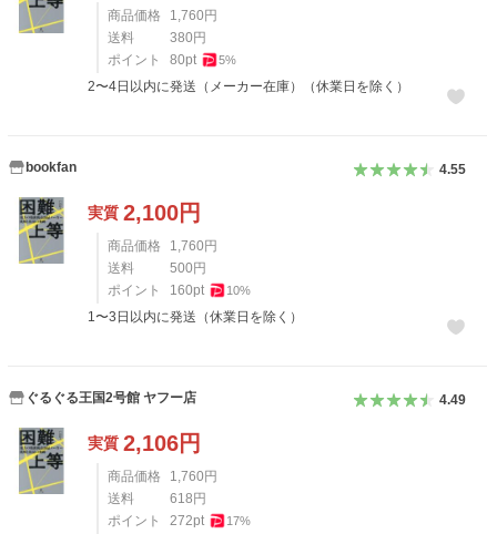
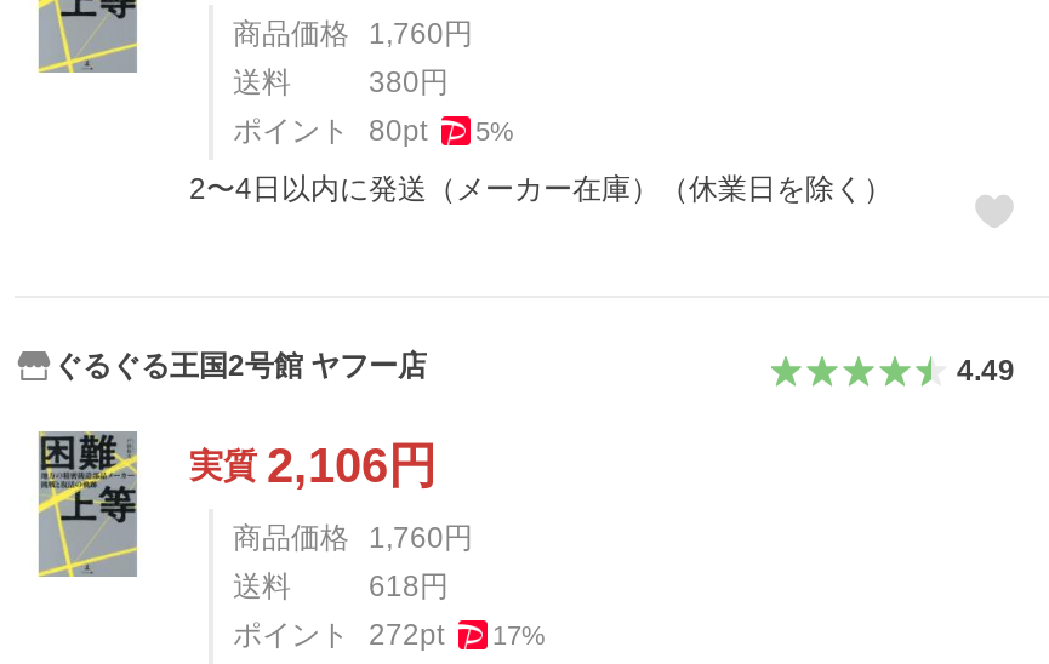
[26,160,465,325] bookfan | 4.55 | 実質2,100円 | 商品価格 1,760円 | 送料 | 500円 | ポイント 160pt | 10% | 1〜3日以内に発送（休業日を除く） -> none

